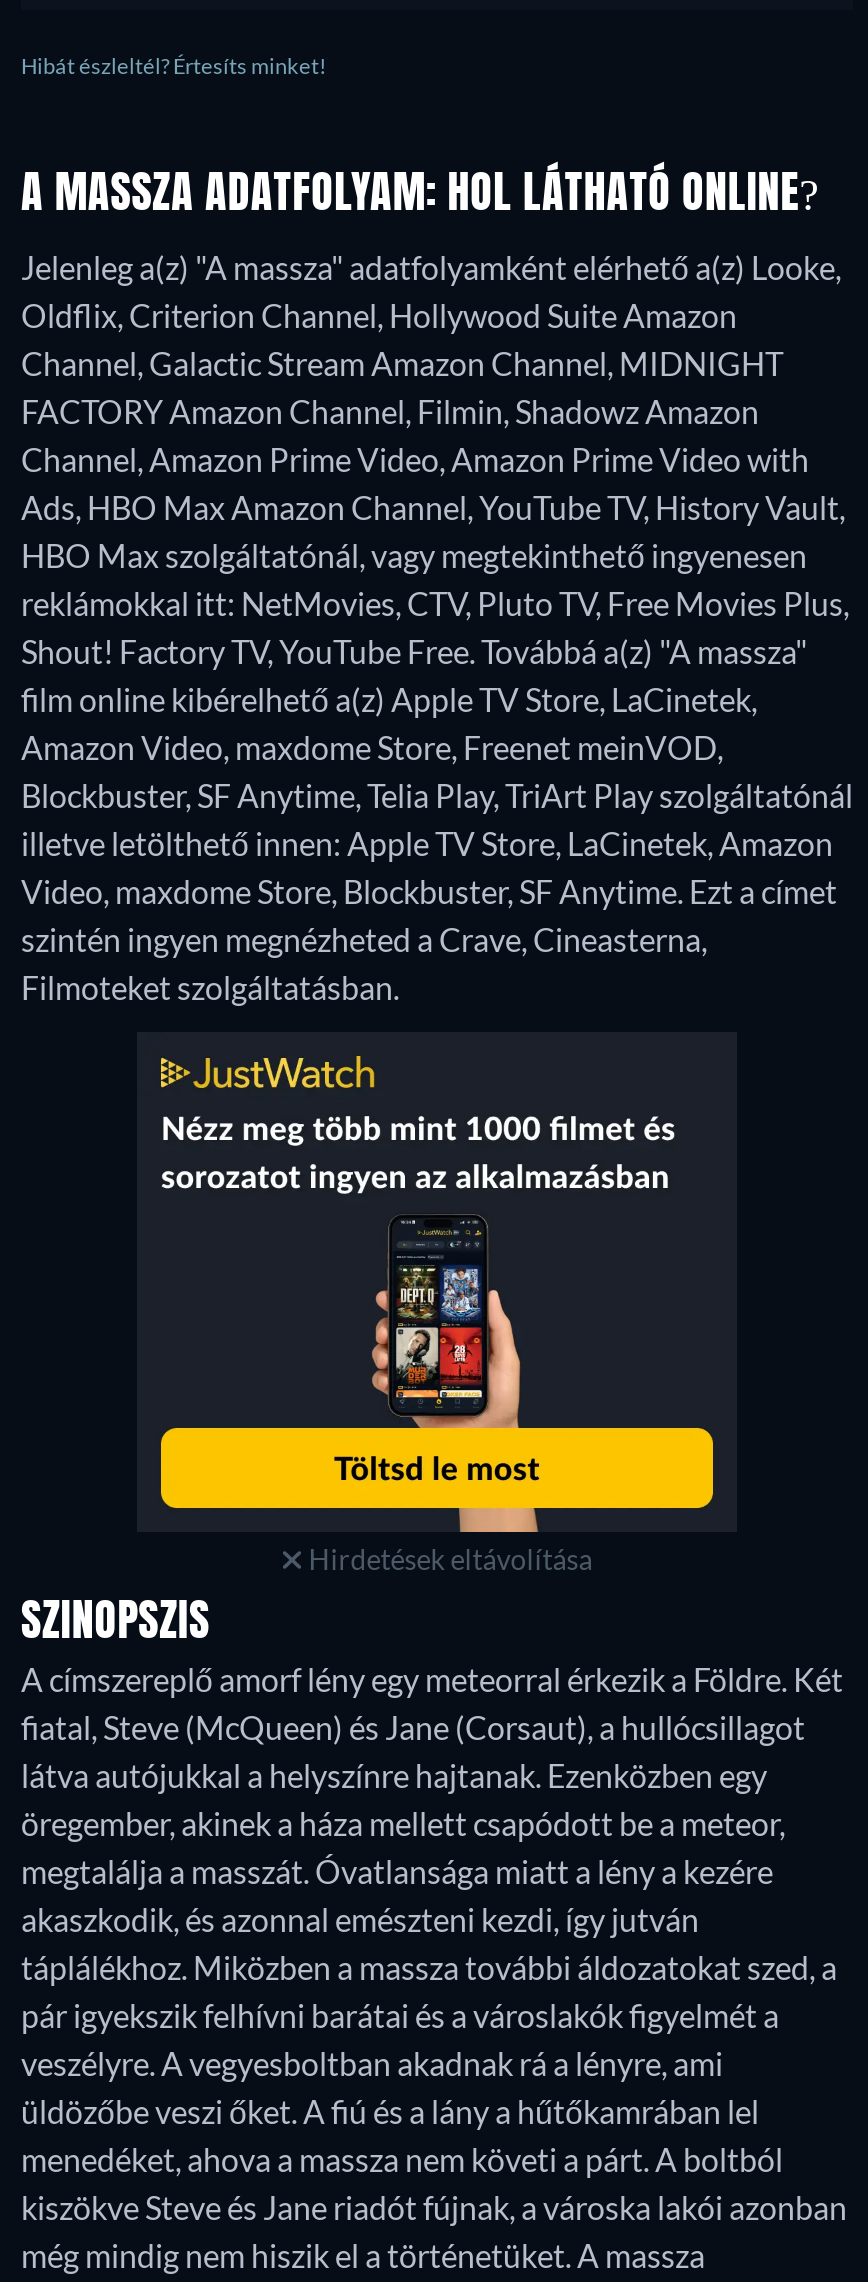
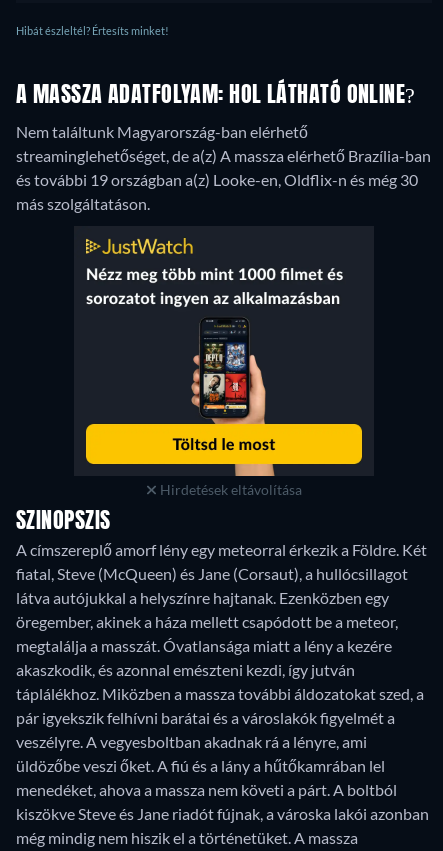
[21,248,853,1006] Jelenleg a(z) "A massza" adatfolyamként elérhető a(z) Looke, | Oldflix, Criterion Channel, Hollywood Suite Amazon | Channel, Galactic Stream Amazon Channel, MIDNIGHT | FACTORY Amazon Channel, Filmin, Shadowz Amazon | Channel, Amazon Prime Video, Amazon Prime Video with | Ads, HBO Max Amazon Channel, YouTube TV, History Vault, | HBO Max szolgáltatónál, vagy megtekinthető ingyenesen | reklámokkal itt: NetMovies, CTV, Pluto TV, Free Movies Plus, | Shout! Factory TV, YouTube Free. Továbbá a(z) "A massza" | film online kibérelhető a(z) Apple TV Store, LaCinetek, | Amazon Video, maxdome Store, Freenet meinVOD, | Blockbuster, SF Anytime, Telia Play, TriArt Play szolgáltatónál | illetve letölthető innen: Apple TV Store, LaCinetek, Amazon | Video, maxdome Store, Blockbuster, SF Anytime. Ezt a címet | szintén ingyen megnézheted a Crave, Cineasterna, | Filmoteket szolgáltatásban. -> [16,122,431,213] Nem találtunk Magyarország-ban elérhető | streaminglehetőséget, de a(z) A massza elérhető Brazília-ban | és további 19 országban a(z) Looke-en, Oldflix-n és még 30 | más szolgáltatáson.

